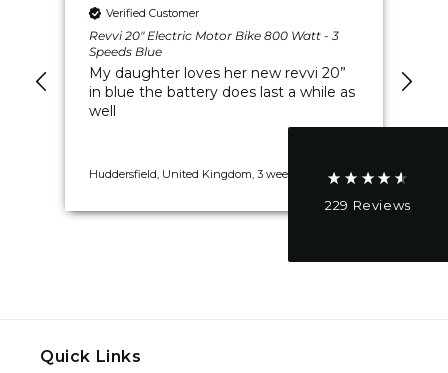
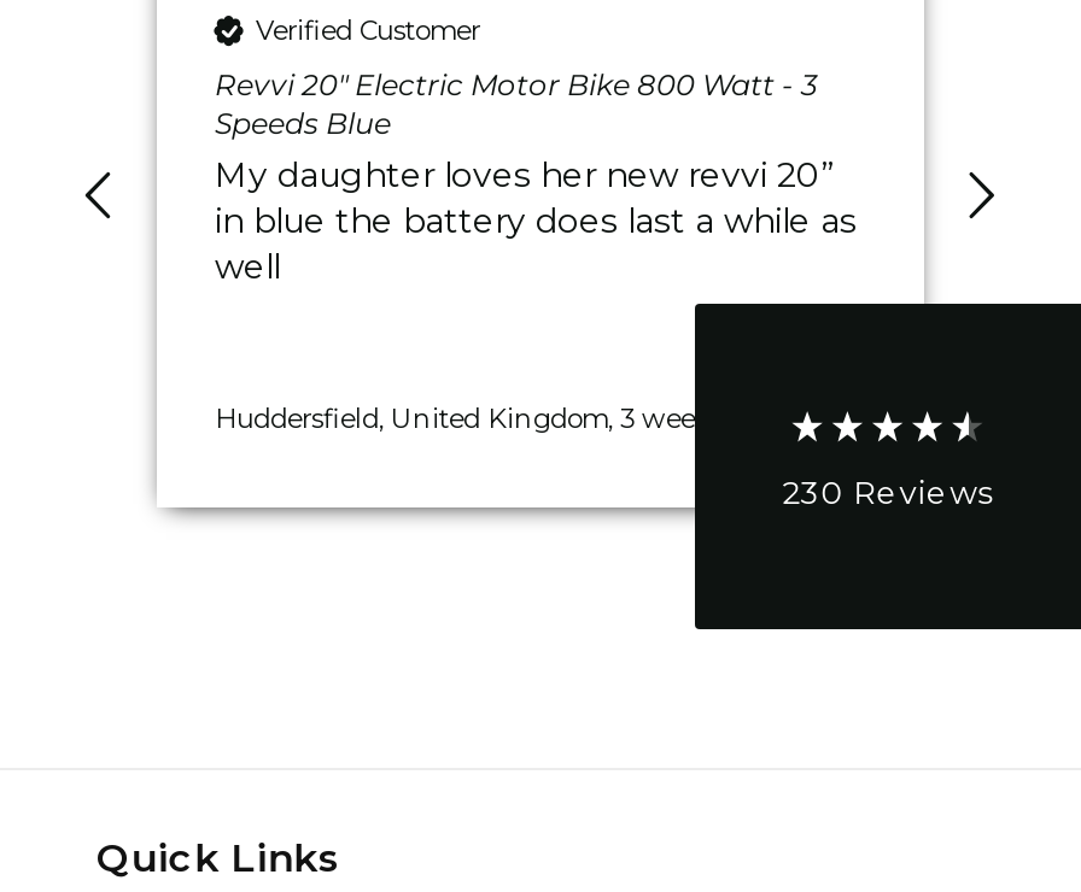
[325,196,411,212] 229 Reviews -> [782,473,994,511] 230 Reviews

